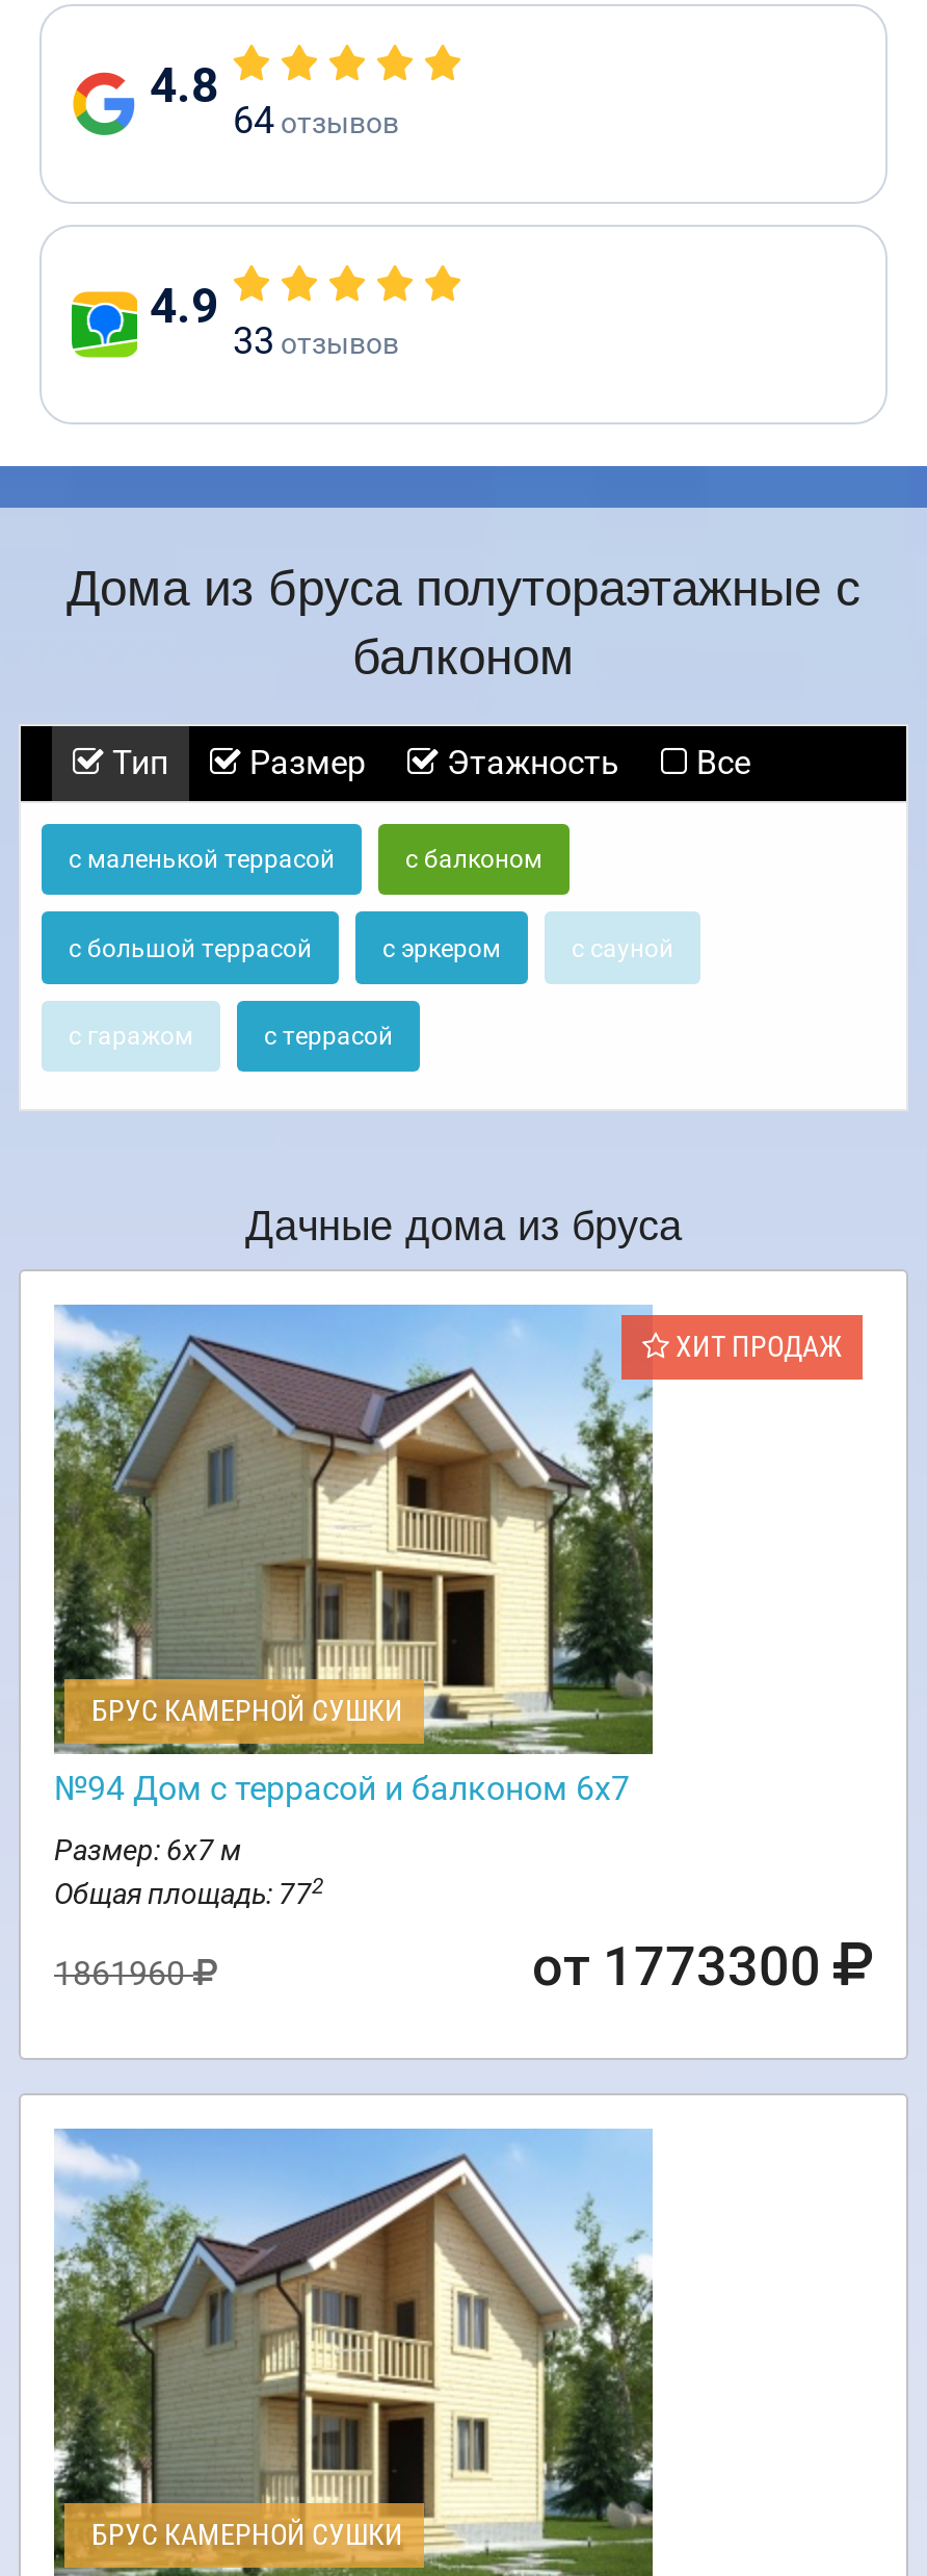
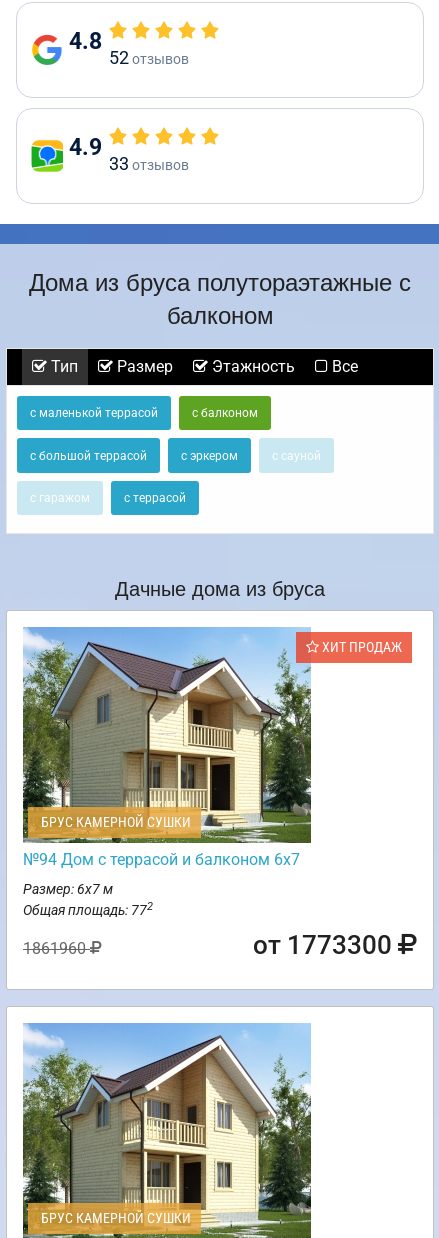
[233,98,399,141] 64отзывов -> [109,47,189,68] 52отзывов

